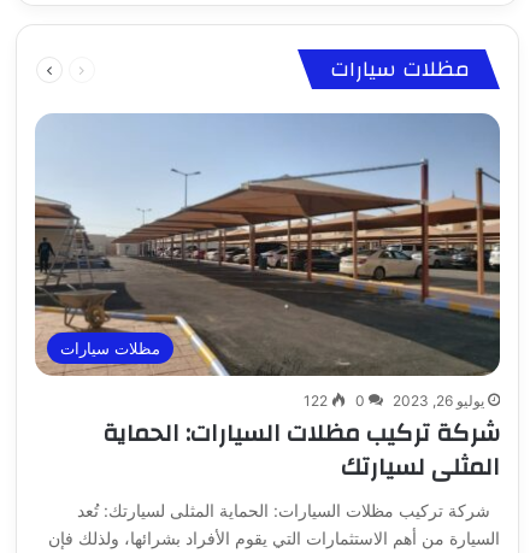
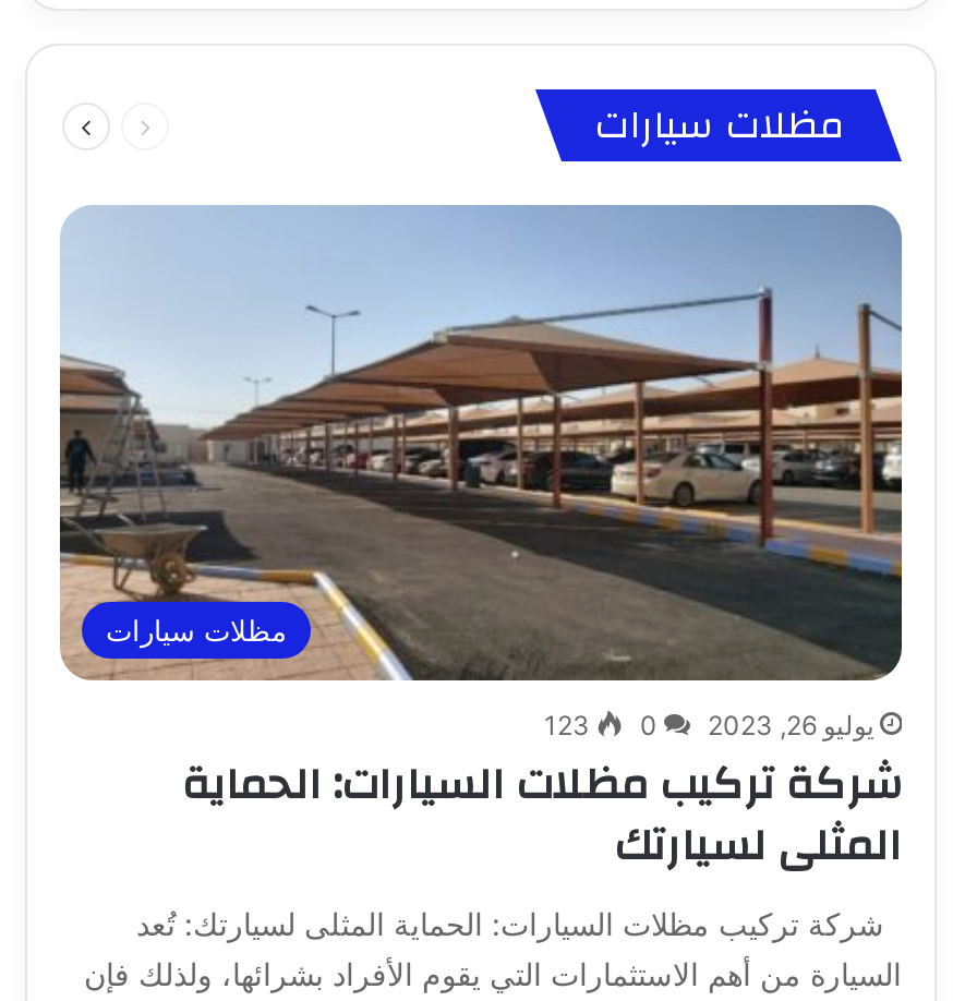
[304,391,365,409] 122 0 -> [544,708,658,741] 123 0

